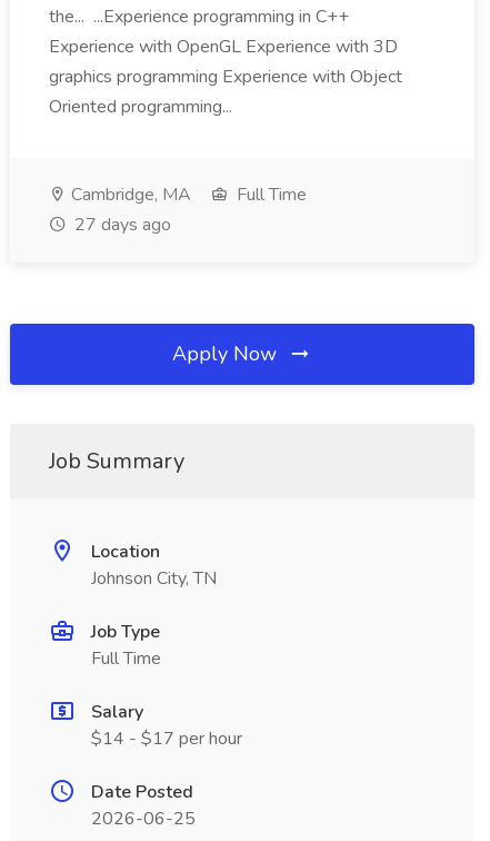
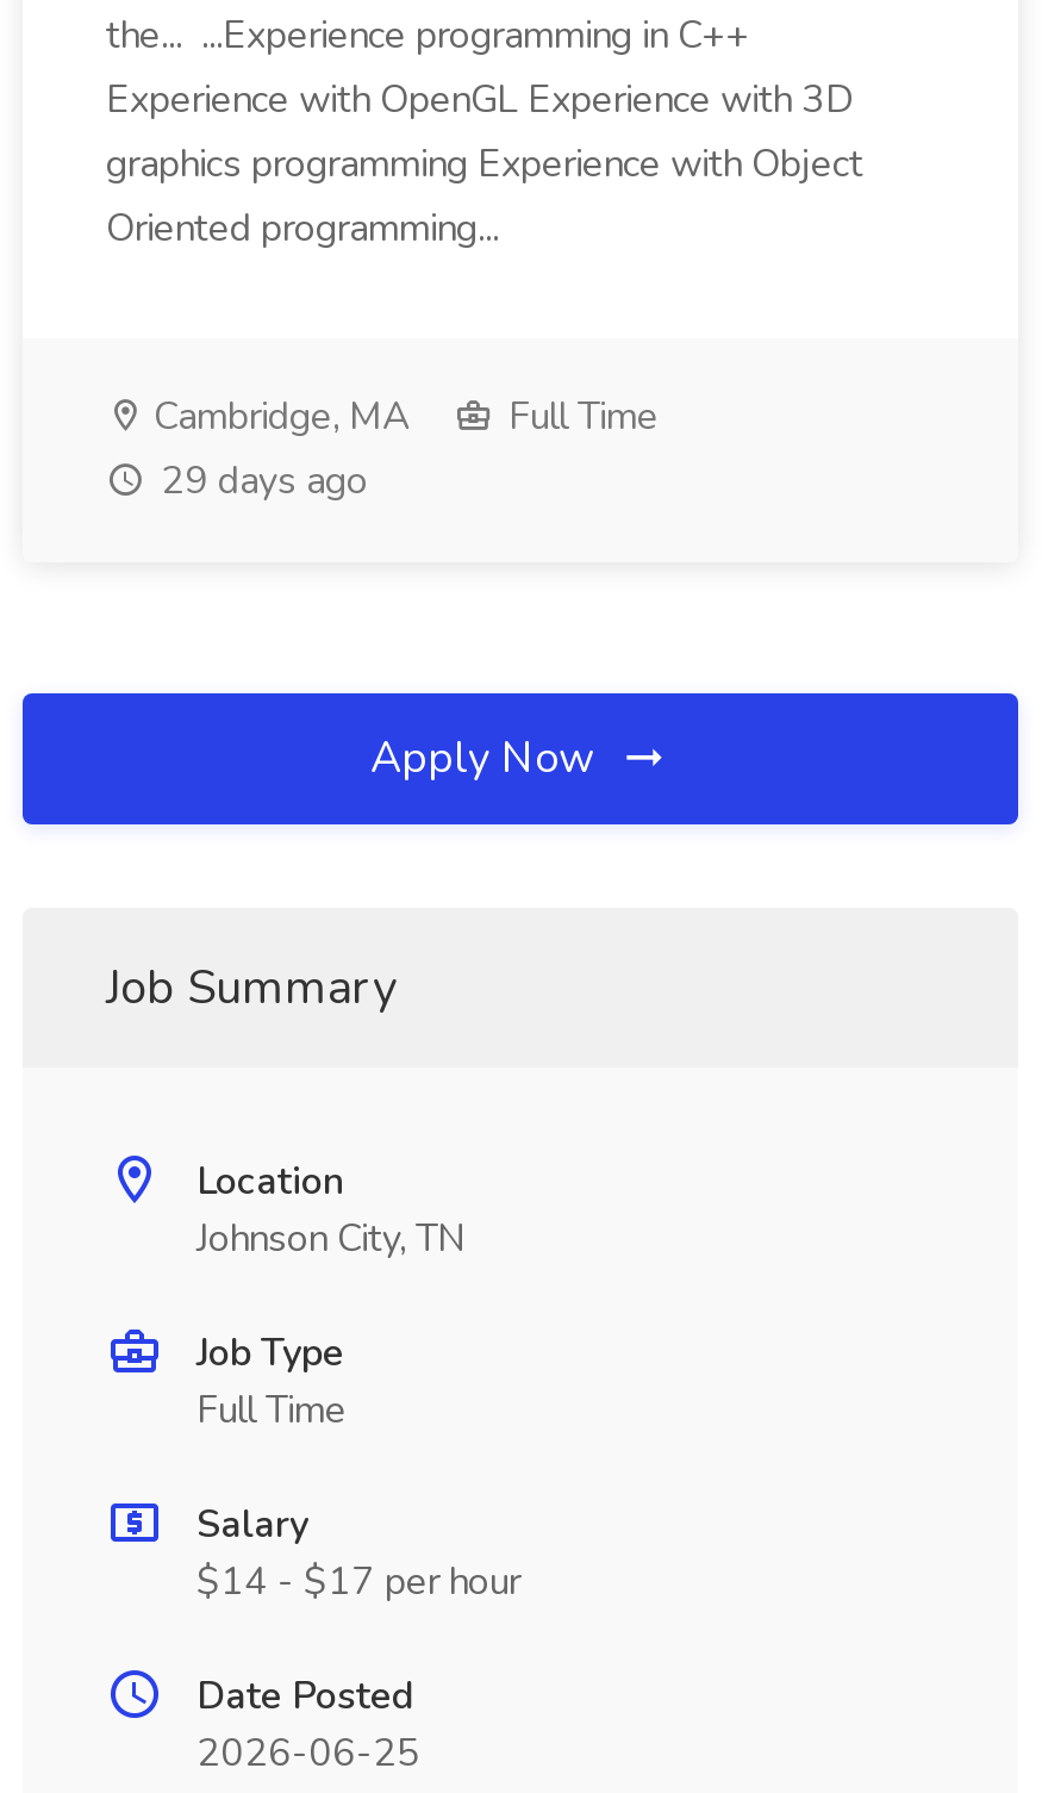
[70,212,171,237] 27 days ago -> [151,455,368,508] 29 days ago

